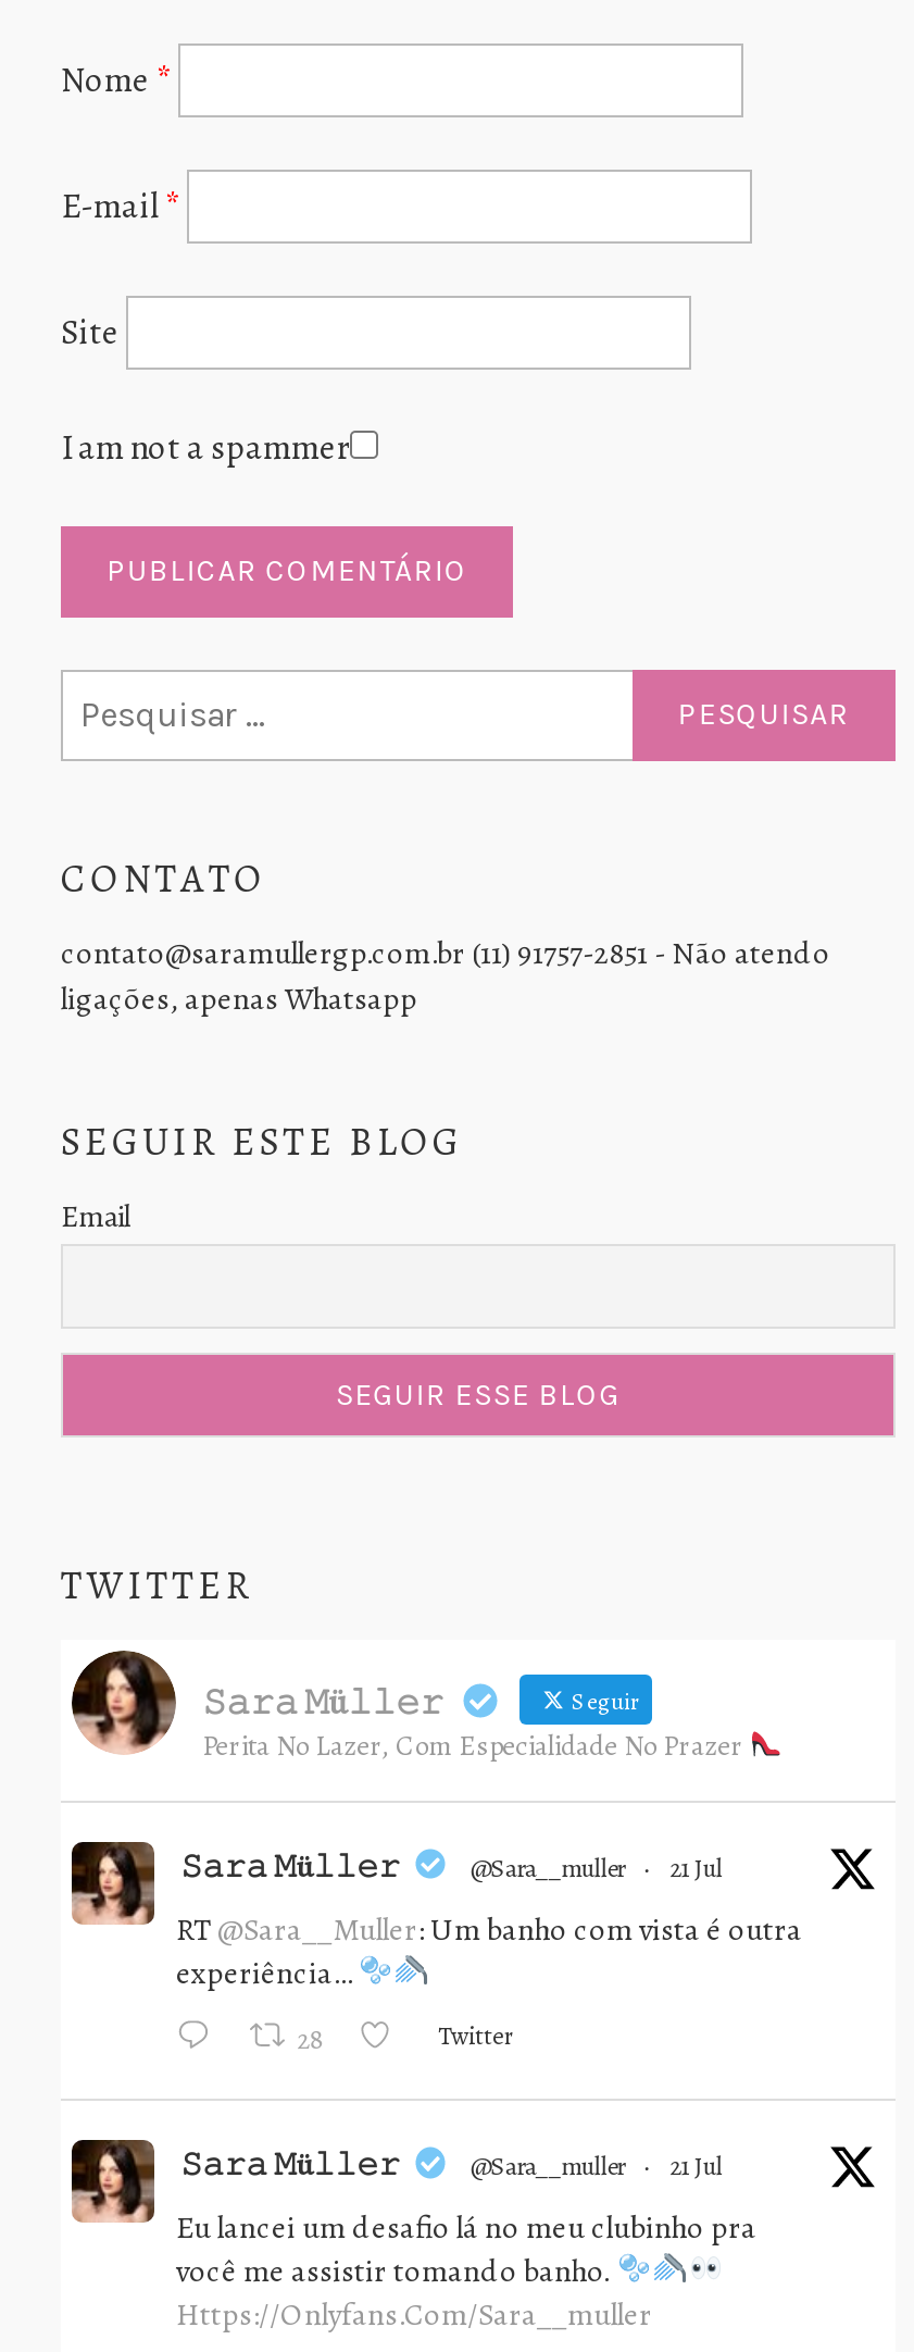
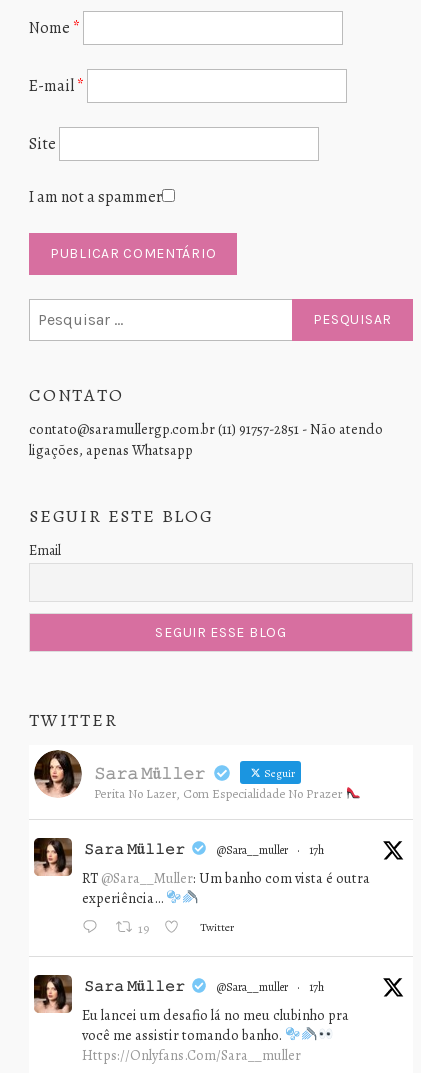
[470,1850,723,1885] @sara__muller · 21 Jul -> [217,842,324,858] @sara__muller · 17h
[297,2020,325,2057] 28 -> [138,920,149,937] 19
[470,2149,723,2183] @sara__muller · 21 Jul -> [217,979,324,995] @sara__muller · 17h

